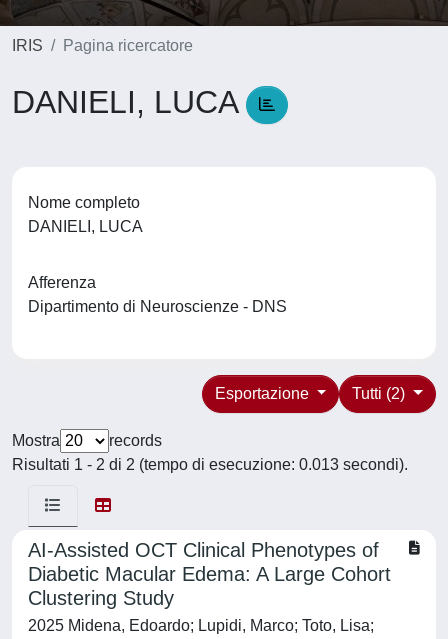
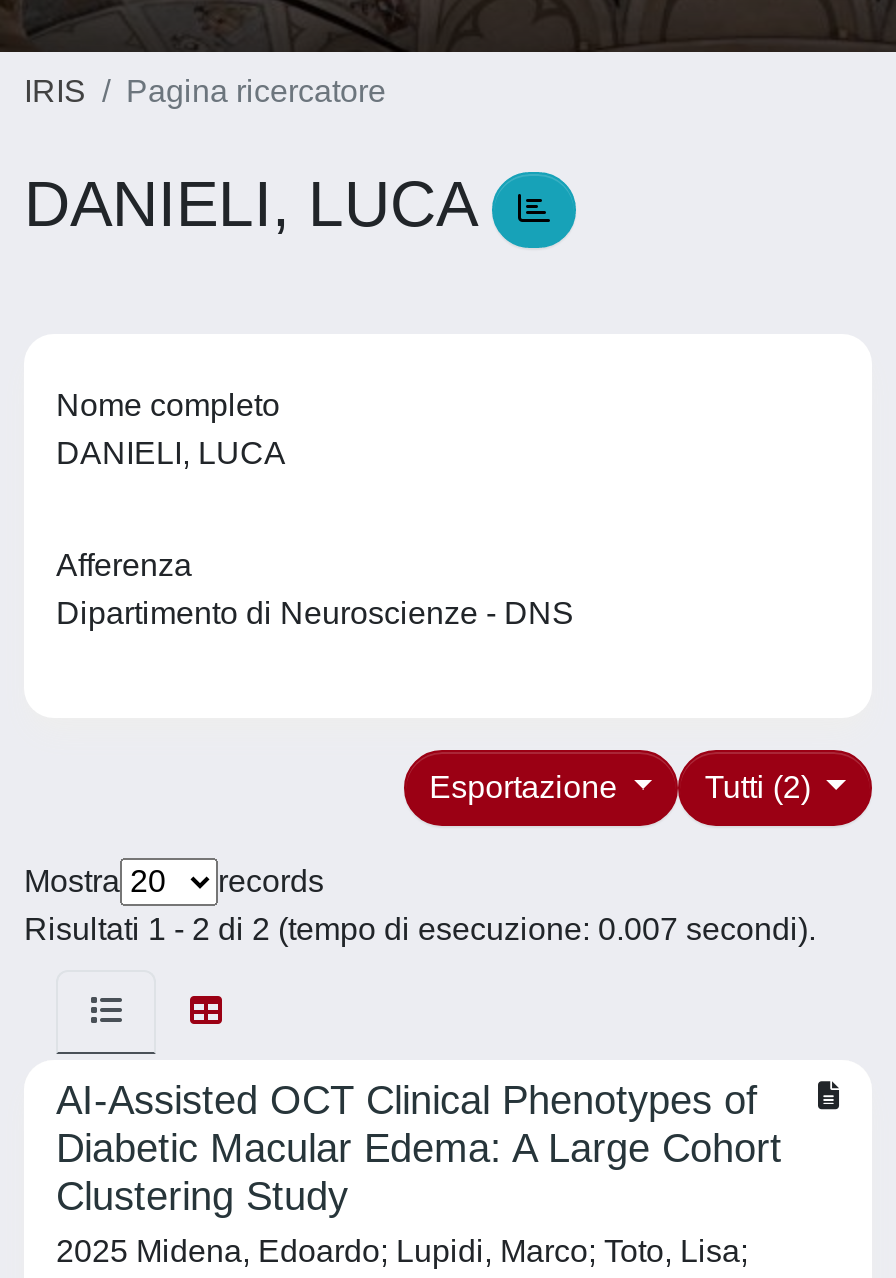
[12,456,408,473] Risultati 1 - 2 di 2 (tempo di esecuzione: 0.013 secondi). -> [24,912,816,946] Risultati 1 - 2 di 2 (tempo di esecuzione: 0.007 secondi).

